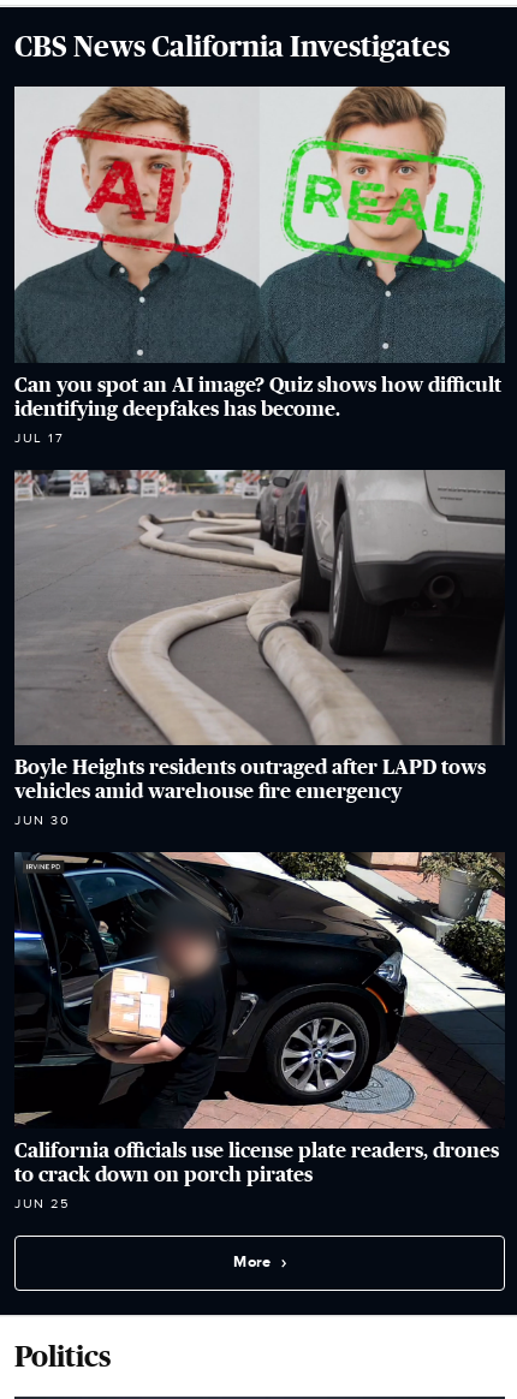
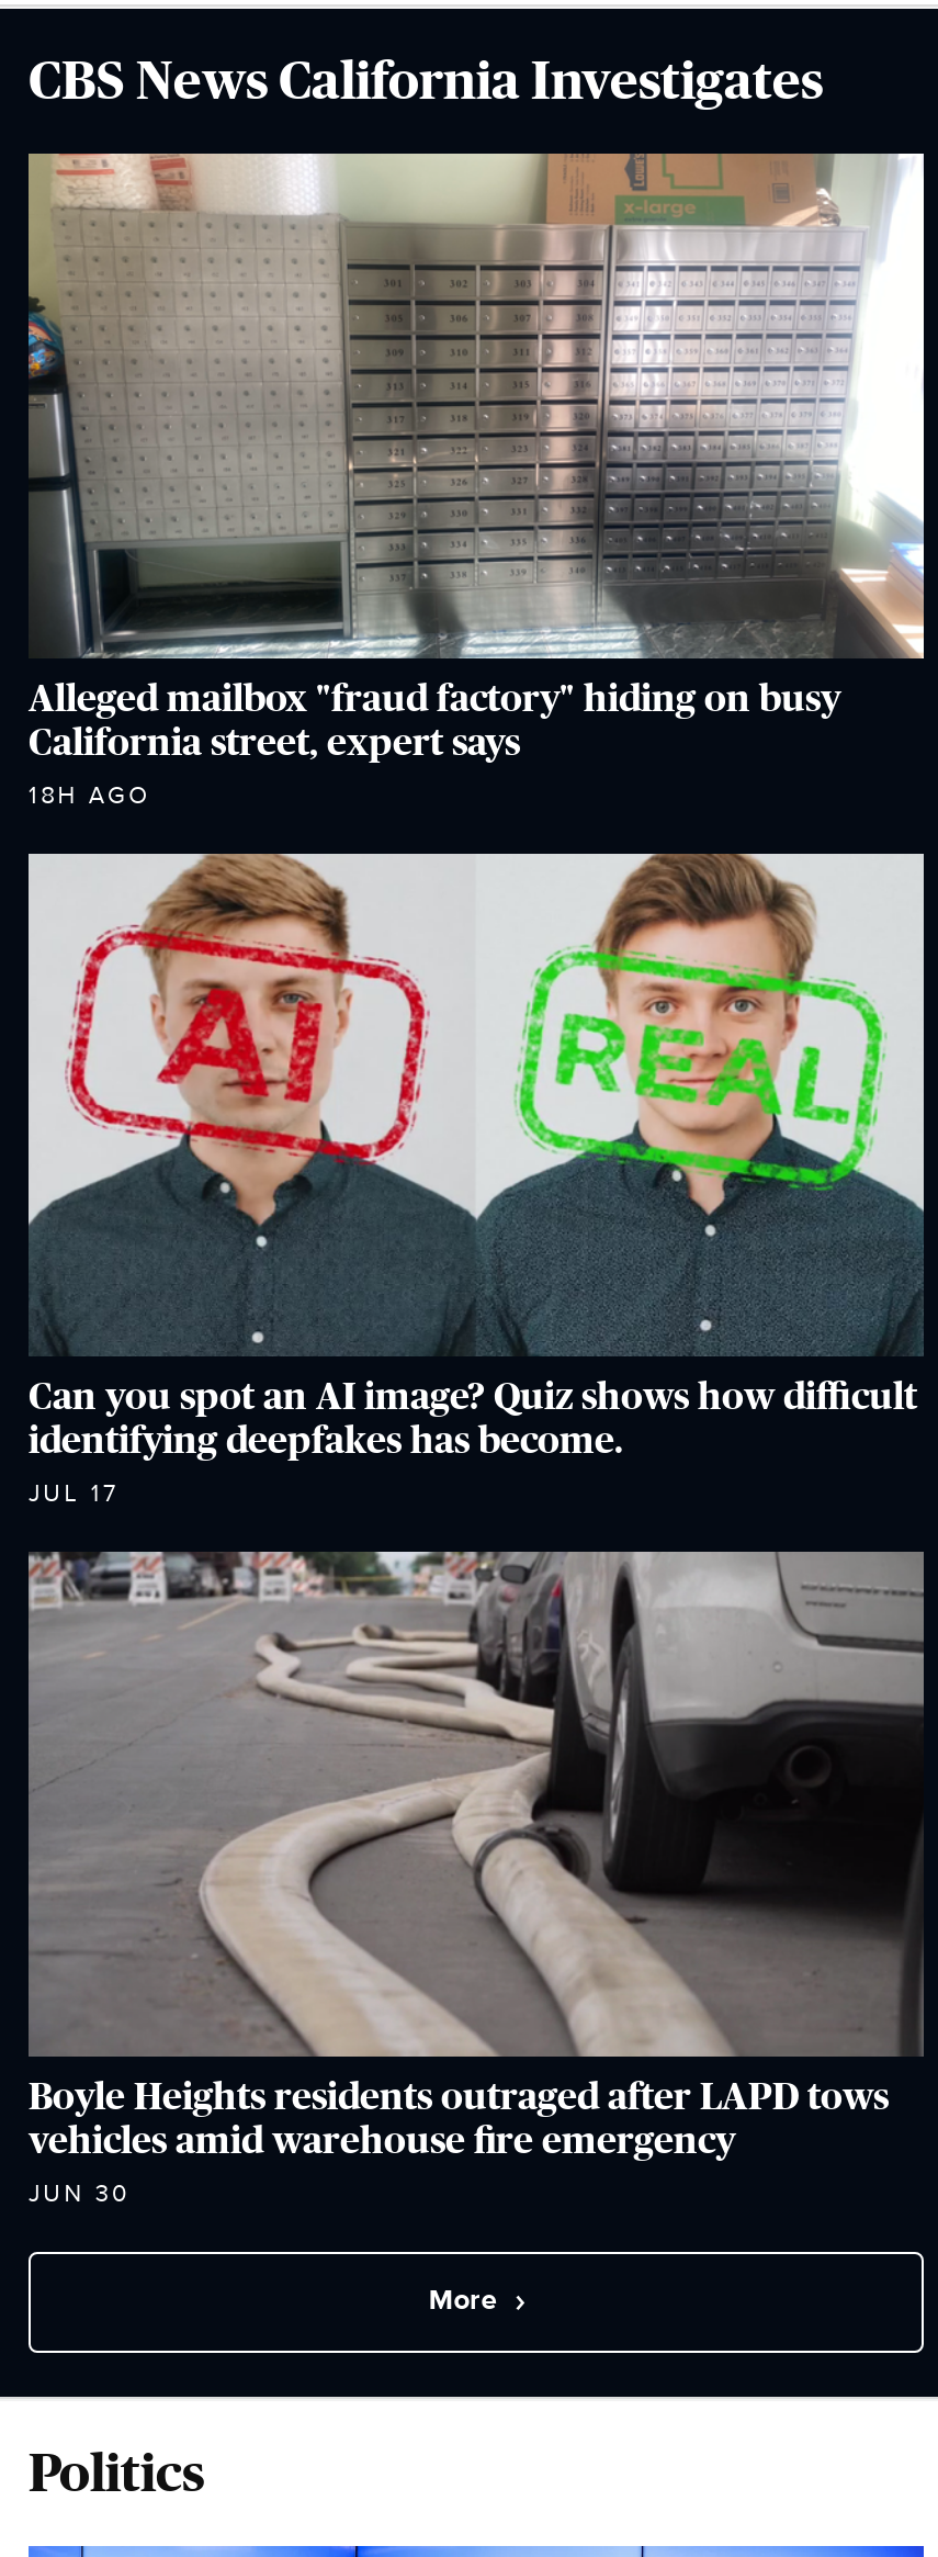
none -> [26,151,926,809] [image] | Alleged mailbox "fraud factory" hiding on busy | California street, expert says | 18H AGO
moved [14,85,505,828] -> [29,852,924,2207]: [image] | Can you spot an AI image? Quiz shows how difficult | identifying deepfakes has become. | JUL 17 | Boyle Heights residents outraged after LAPD tows | vehicles amid warehouse fire emergency | JUN 30
[14,852,506,1211] [image] | California officials use license plate readers, drones | to crack down on porch pirates | JUN 25 -> none

